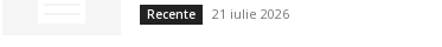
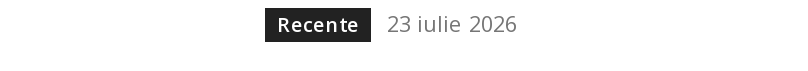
[147,5,289,22] Recente 21 iulie 2026 -> [277,8,517,38] Recente 23 iulie 2026

